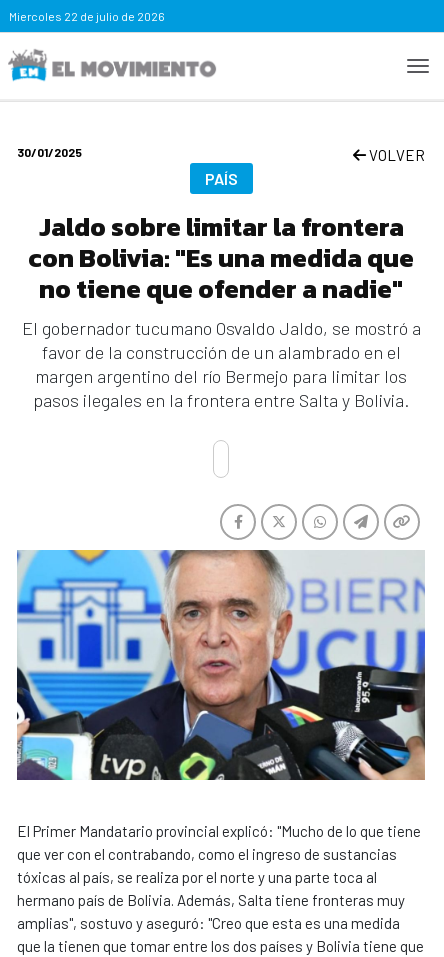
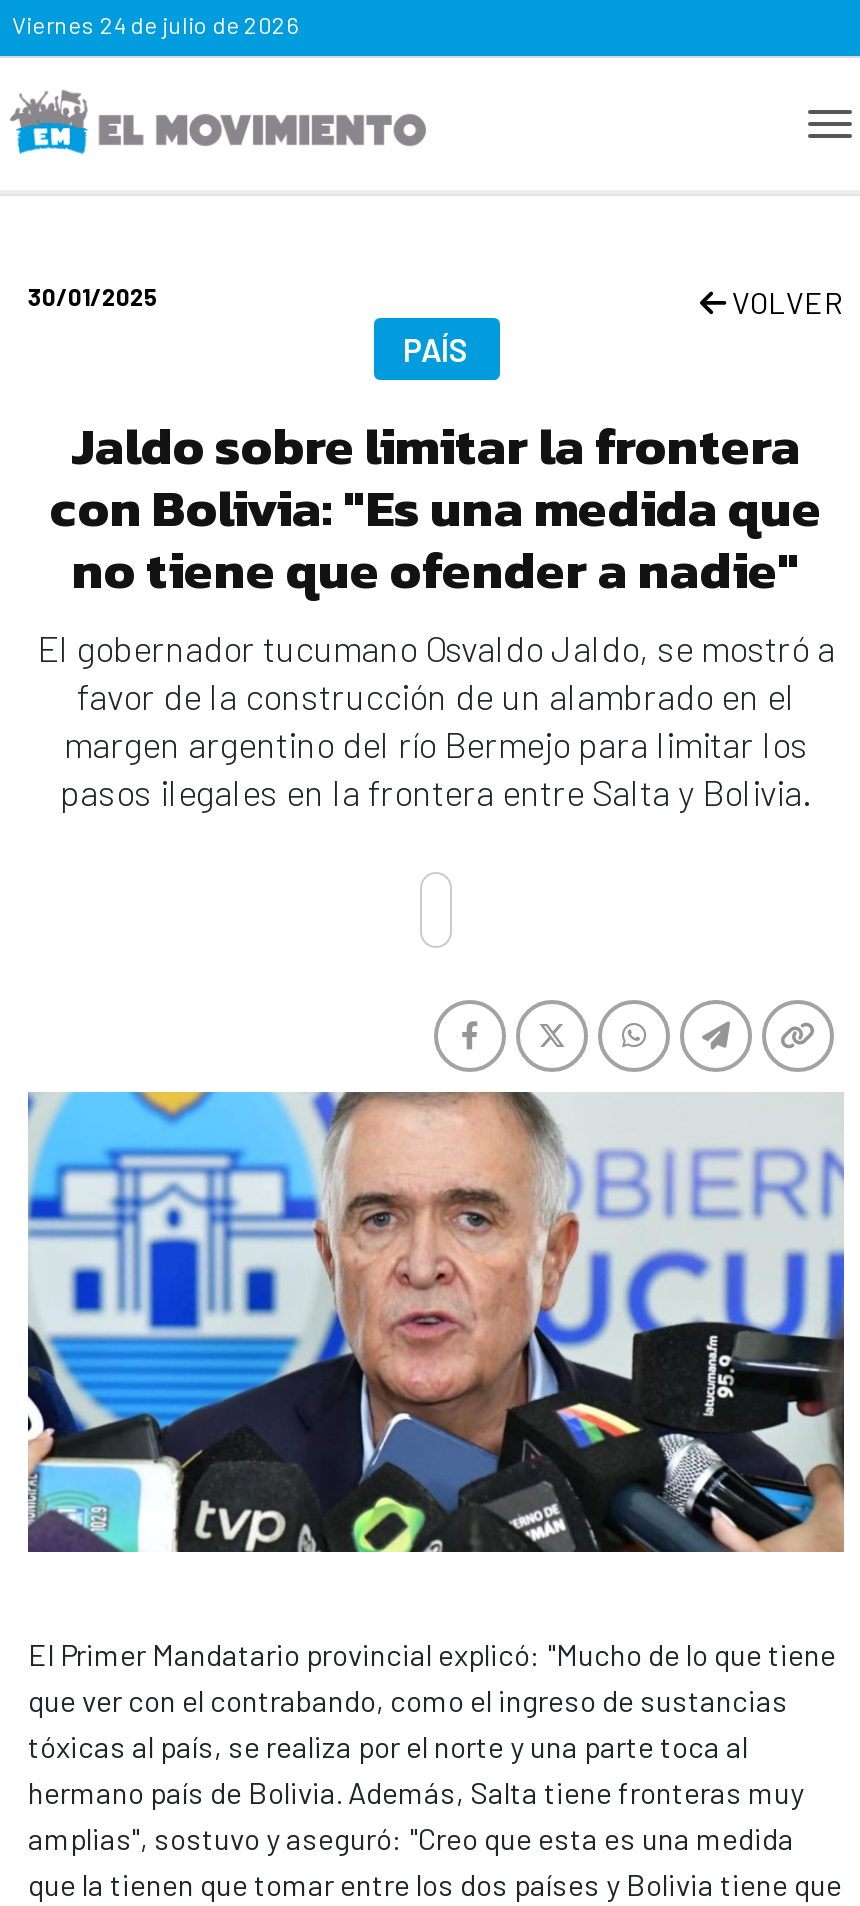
[9,9,165,23] Miercoles 22 de julio de 2026 -> [12,10,300,38] Viernes 24 de julio de 2026

